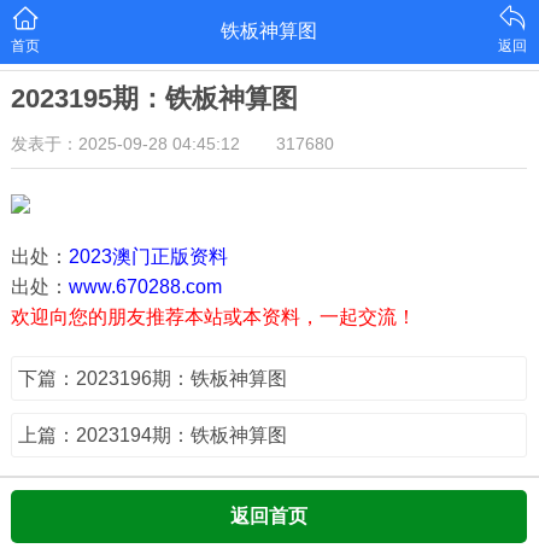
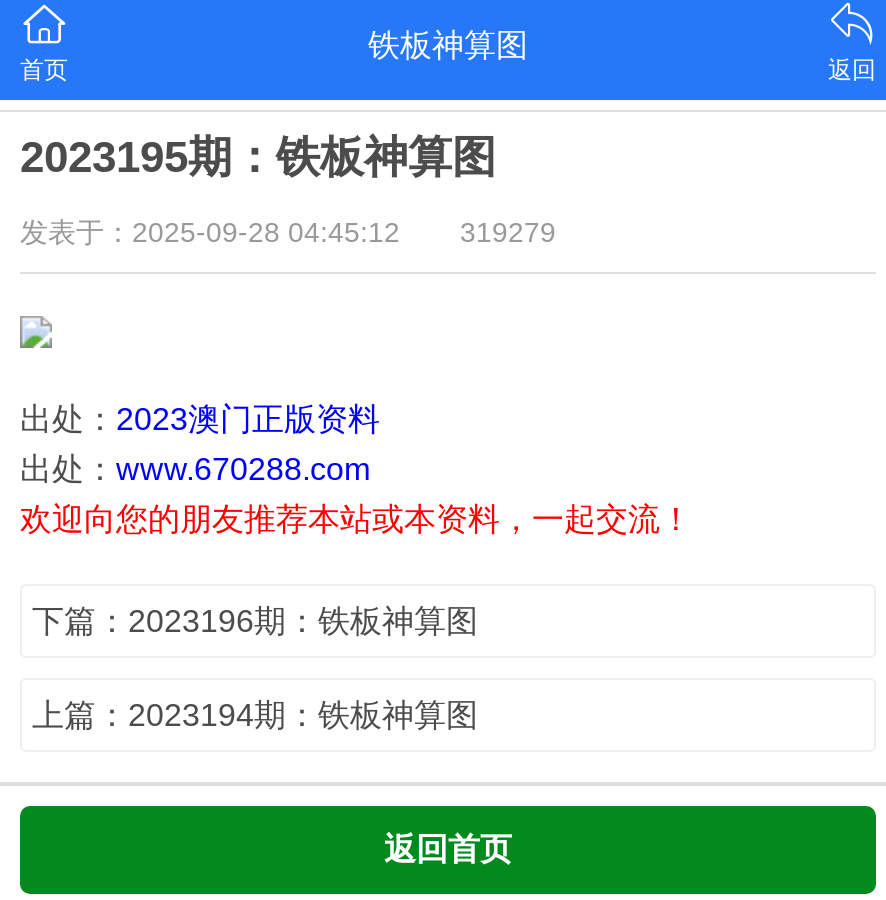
[11,134,334,153] 发表于：2025-09-28 04:45:12 317680 -> [20,216,556,248] 发表于：2025-09-28 04:45:12 319279

